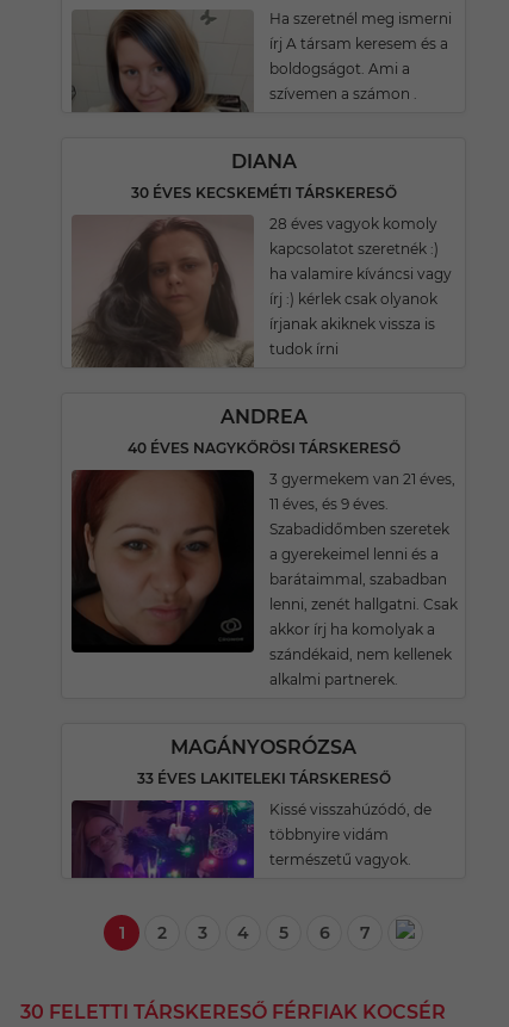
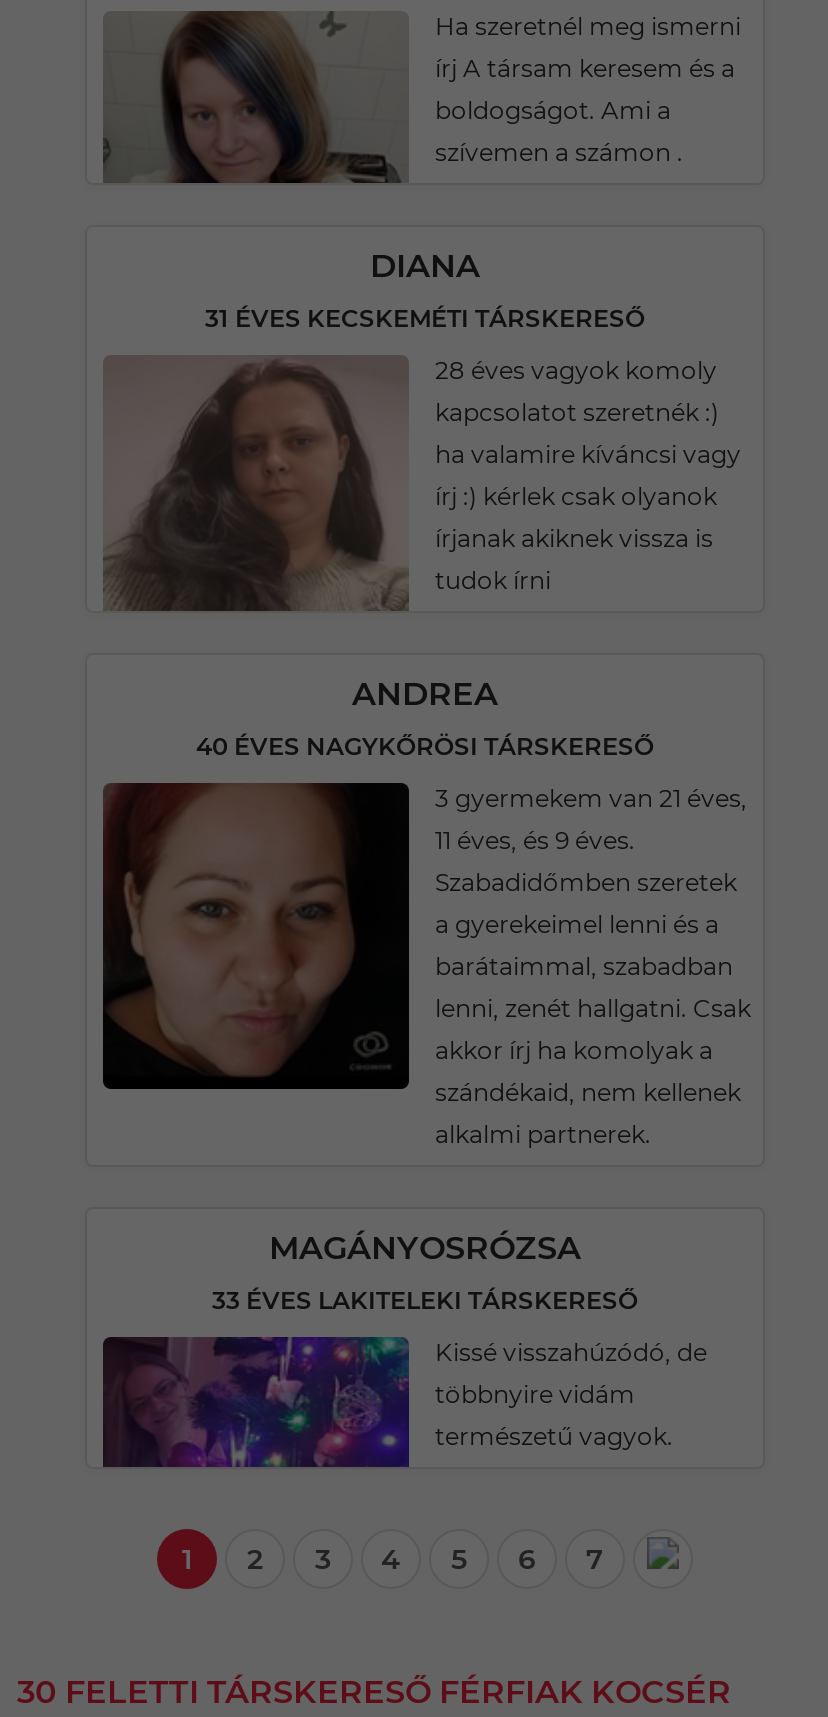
[131,184,396,202] 30 ÉVES KECSKEMÉTI TÁRSKERESŐ -> [205,303,645,333] 31 ÉVES KECSKEMÉTI TÁRSKERESŐ

